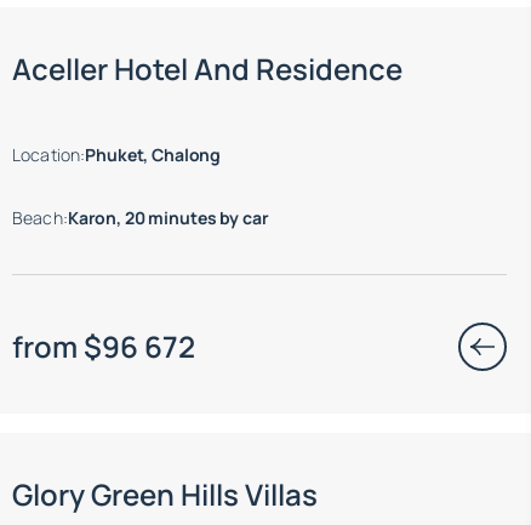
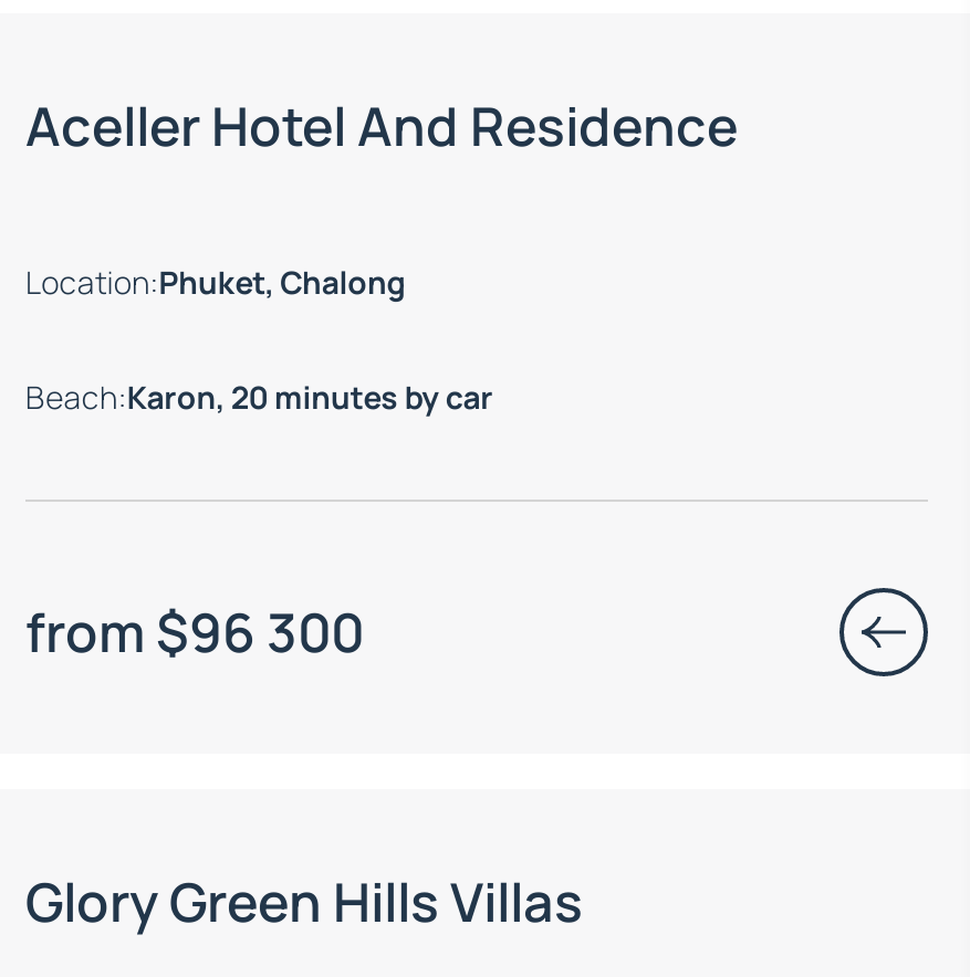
[12,326,195,366] from $96 672 -> [25,595,364,668] from $96 300

